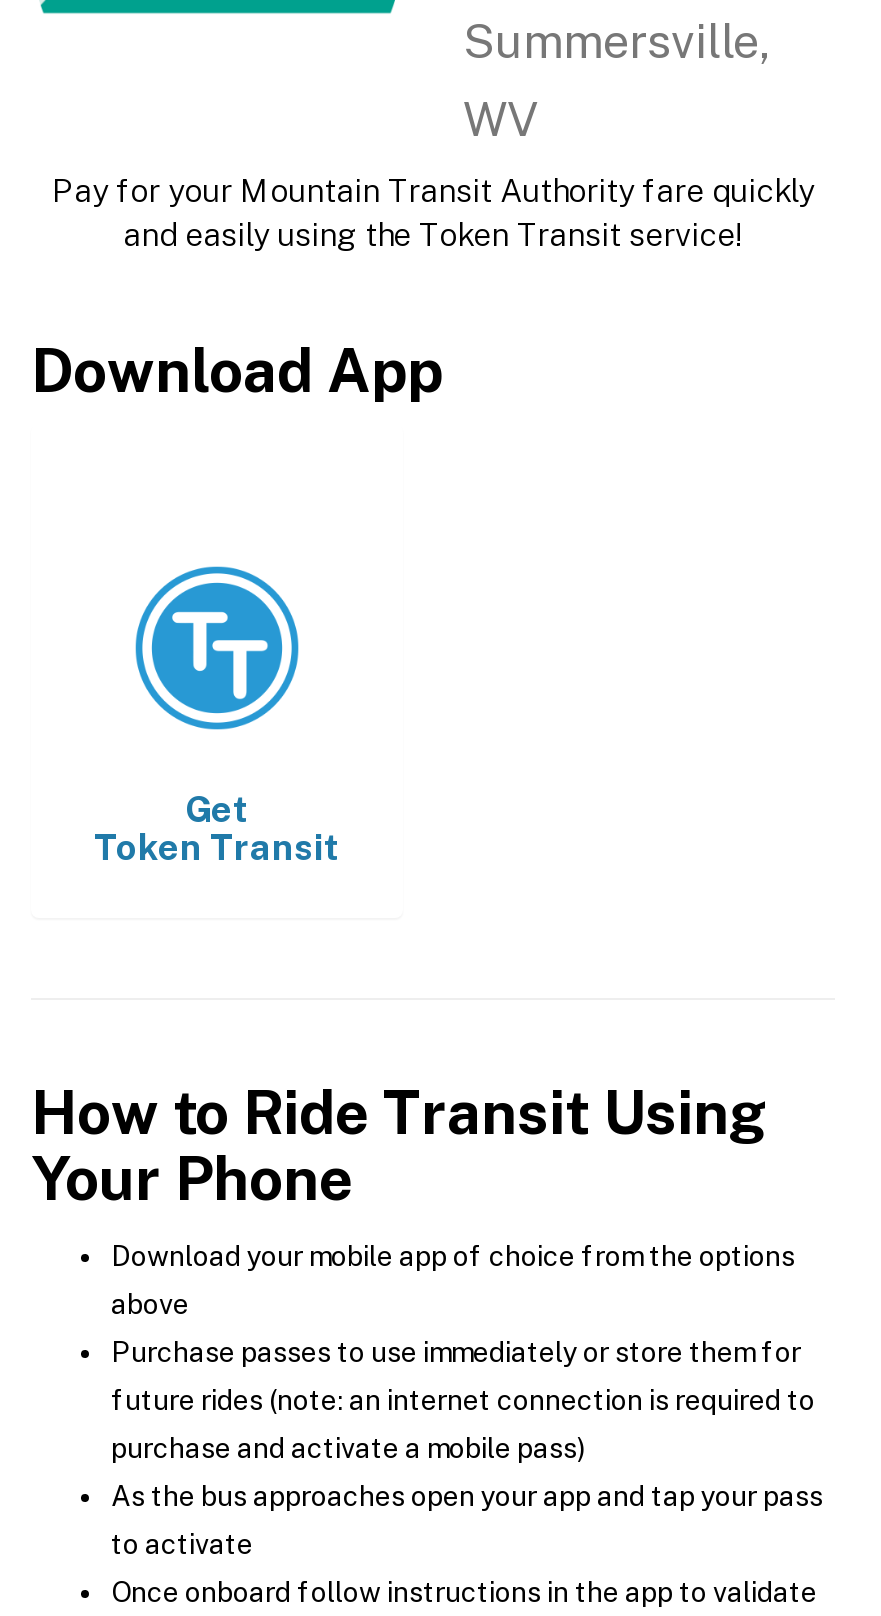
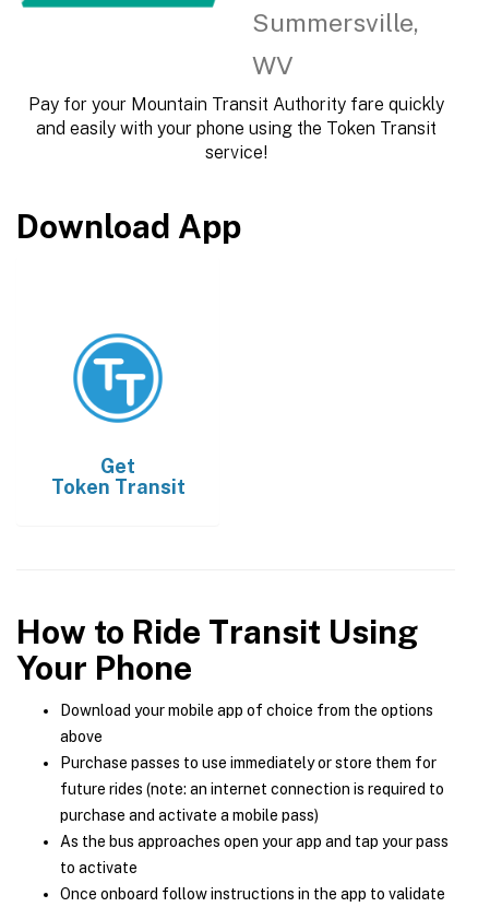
[123,216,743,254] and easily using the Token Transit service! -> [35,118,436,163] and easily with your phone using the Token Transit | service!

